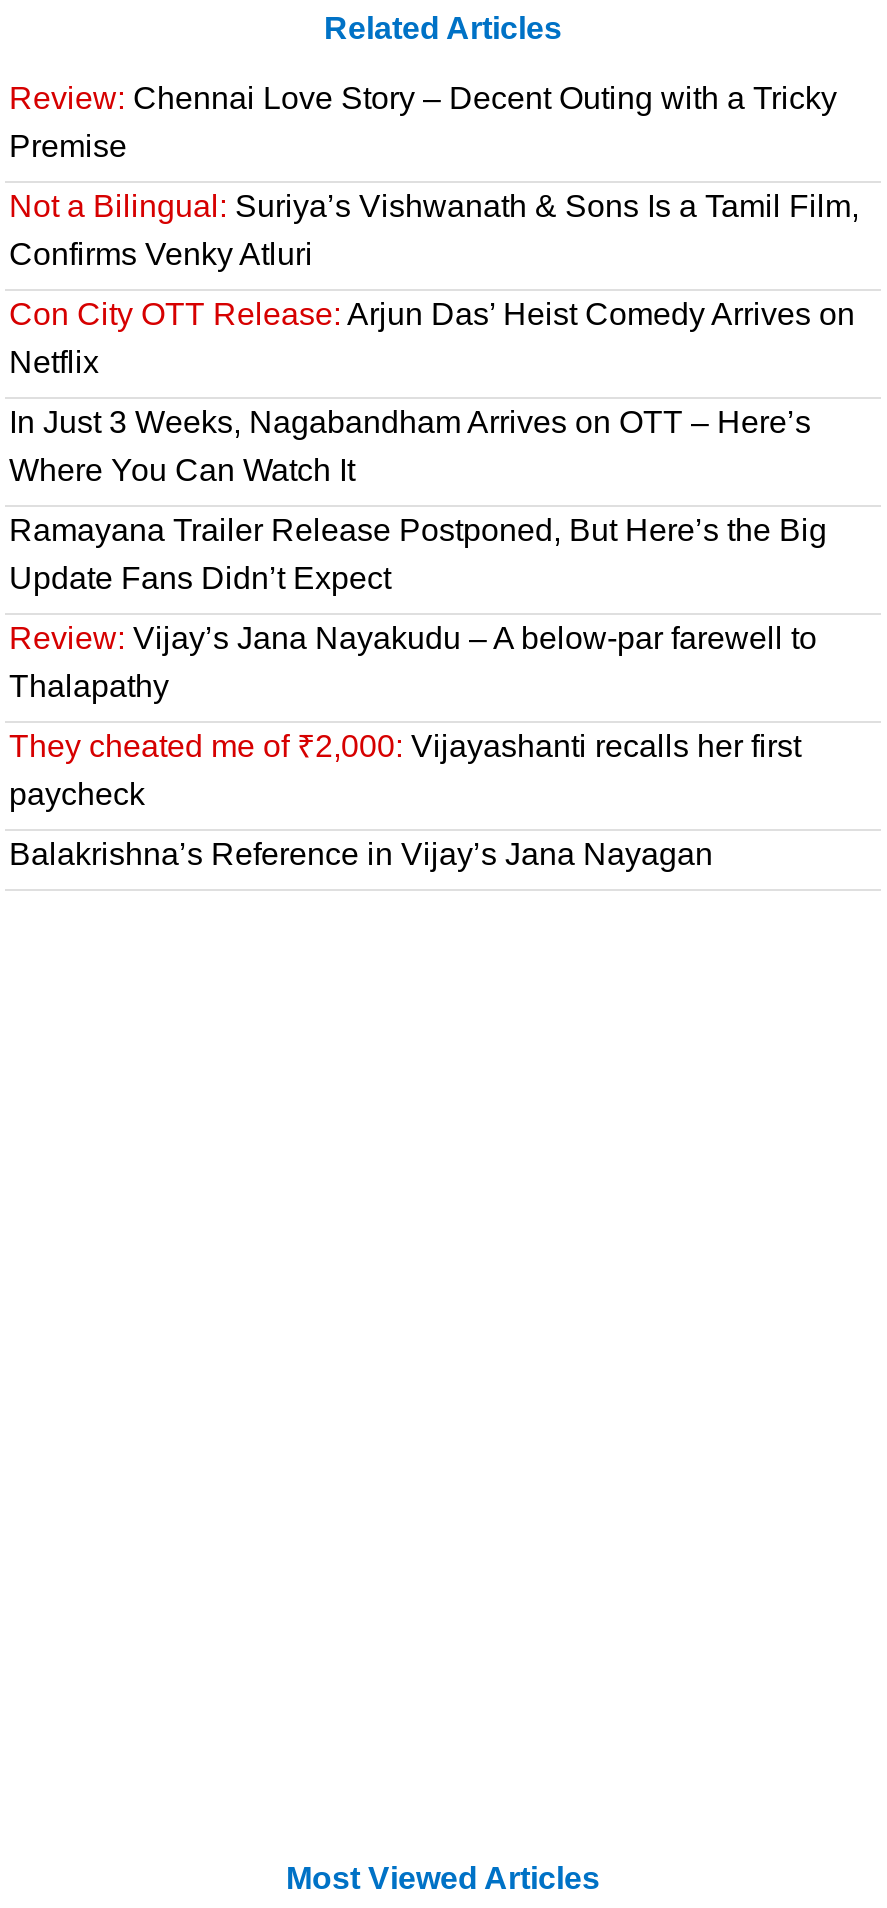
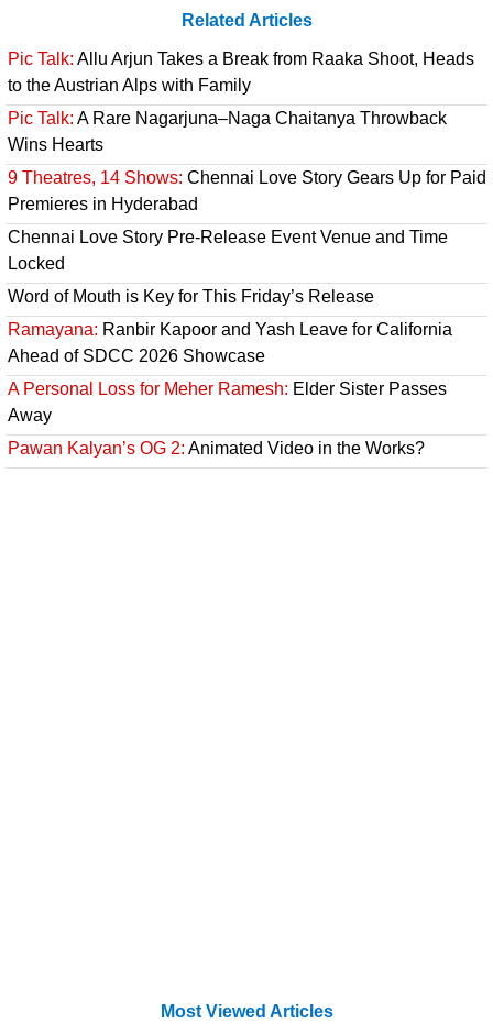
[9,82,837,164] Review: Chennai Love Story – Decent Outing with a Tricky | Premise -> [8,49,474,95] Pic Talk: Allu Arjun Takes a Break from Raaka Shoot, Heads | to the Austrian Alps with Family
[9,190,859,272] Not a Bilingual: Suriya’s Vishwanath & Sons Is a Tamil Film, | Confirms Venky Atluri -> [8,109,447,154] Pic Talk: A Rare Nagarjuna–Naga Chaitanya Throwback | Wins Hearts
[9,298,855,380] Con City OTT Release: Arjun Das’ Heist Comedy Arrives on | Netflix -> [8,168,486,213] 9 Theatres, 14 Shows: Chennai Love Story Gears Up for Paid | Premieres in Hyderabad
[9,406,811,488] In Just 3 Weeks, Nagabandham Arrives on OTT – Here’s | Where You Can Watch It -> [8,228,448,273] Chennai Love Story Pre-Release Event Venue and Time | Locked
[9,514,827,596] Ramayana Trailer Release Postponed, But Here’s the Big | Update Fans Didn’t Expect -> [8,287,374,306] Word of Mouth is Key for This Friday’s Release
[9,622,817,704] Review: Vijay’s Jana Nayakudu – A below-par farewell to | Thalapathy -> [8,320,452,365] Ramayana: Ranbir Kapoor and Yash Leave for California | Ahead of SDCC 2026 Showcase
[9,730,801,812] They cheated me of ₹2,000: Vijayashanti recalls her first | paycheck -> [8,379,447,425] A Personal Loss for Meher Ramesh: Elder Sister Passes | Away
[9,838,713,872] Balakrishna’s Reference in Vijay’s Jana Nayagan -> [8,439,425,458] Pawan Kalyan’s OG 2: Animated Video in the Works?

